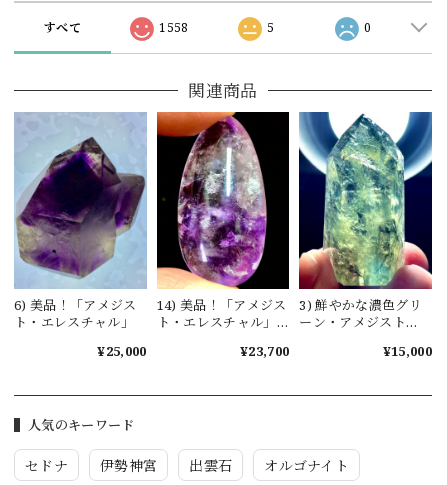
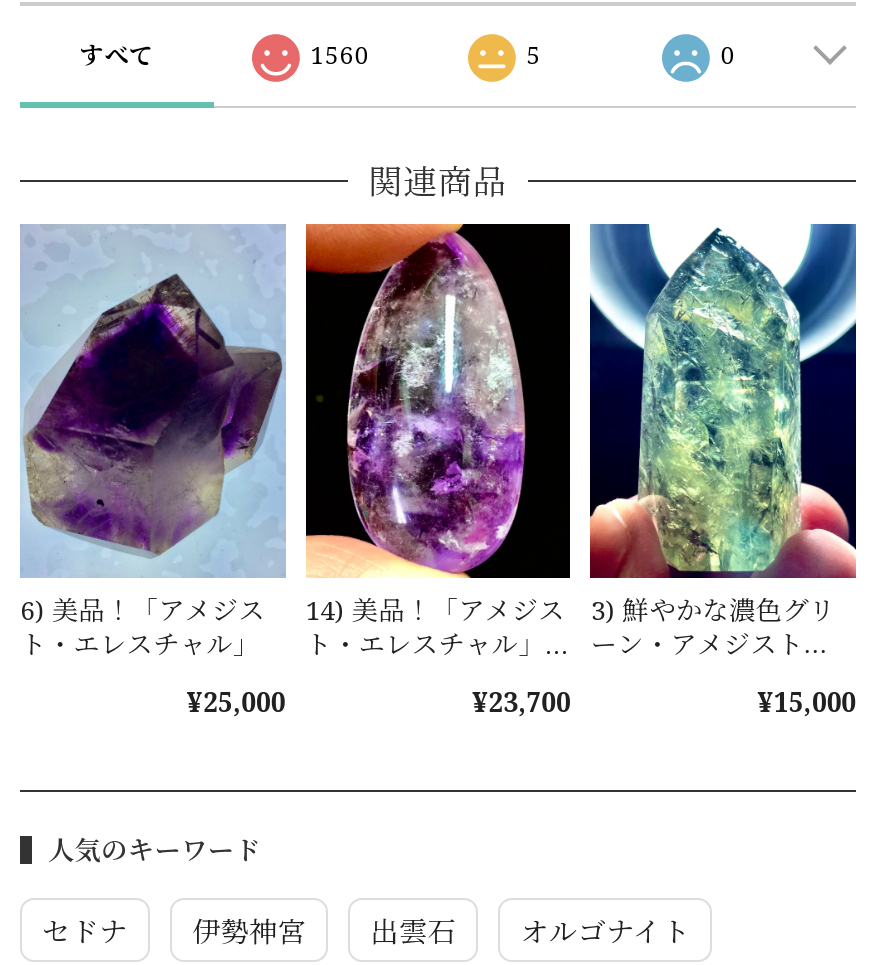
[159,19,189,36] 1558 -> [311,38,369,72] 1560

